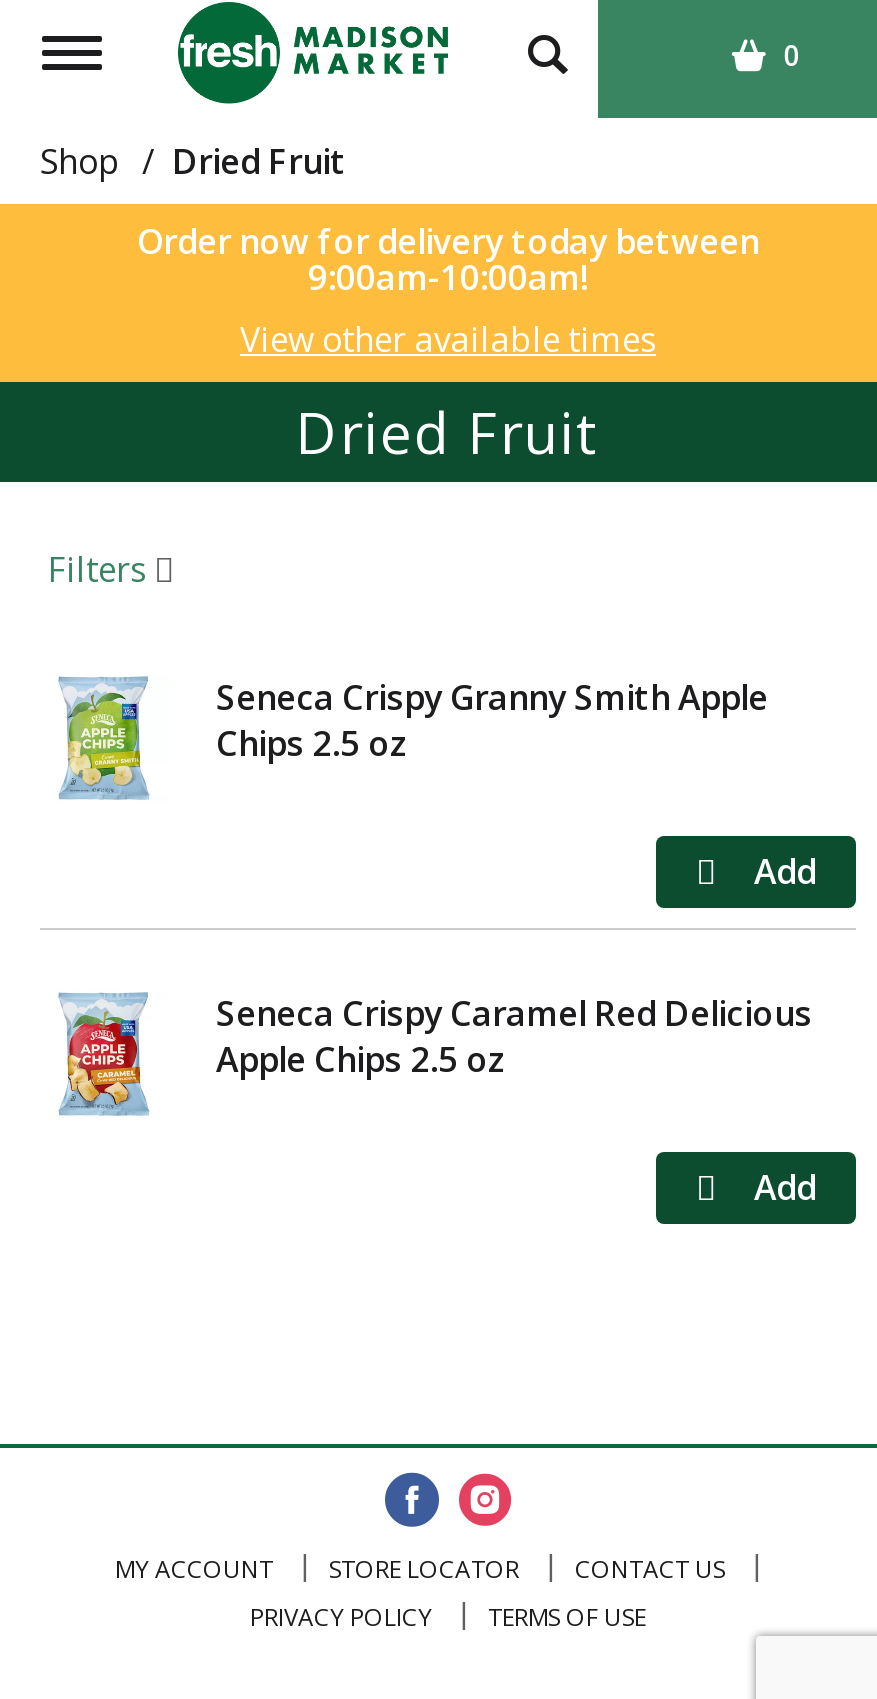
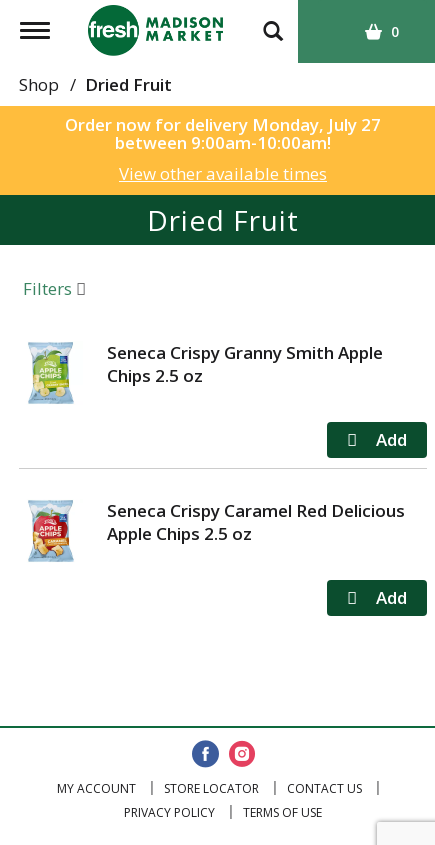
[137,218,759,300] Order now for delivery today between | 9:00am-10:00am! -> [65,113,381,154] Order now for delivery Monday, July 27 | between 9:00am-10:00am!

